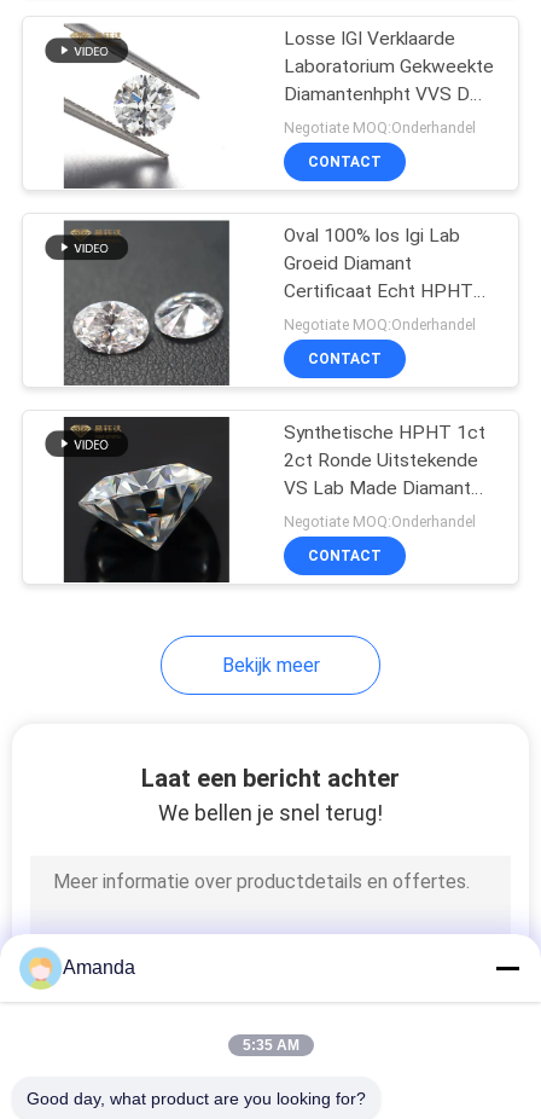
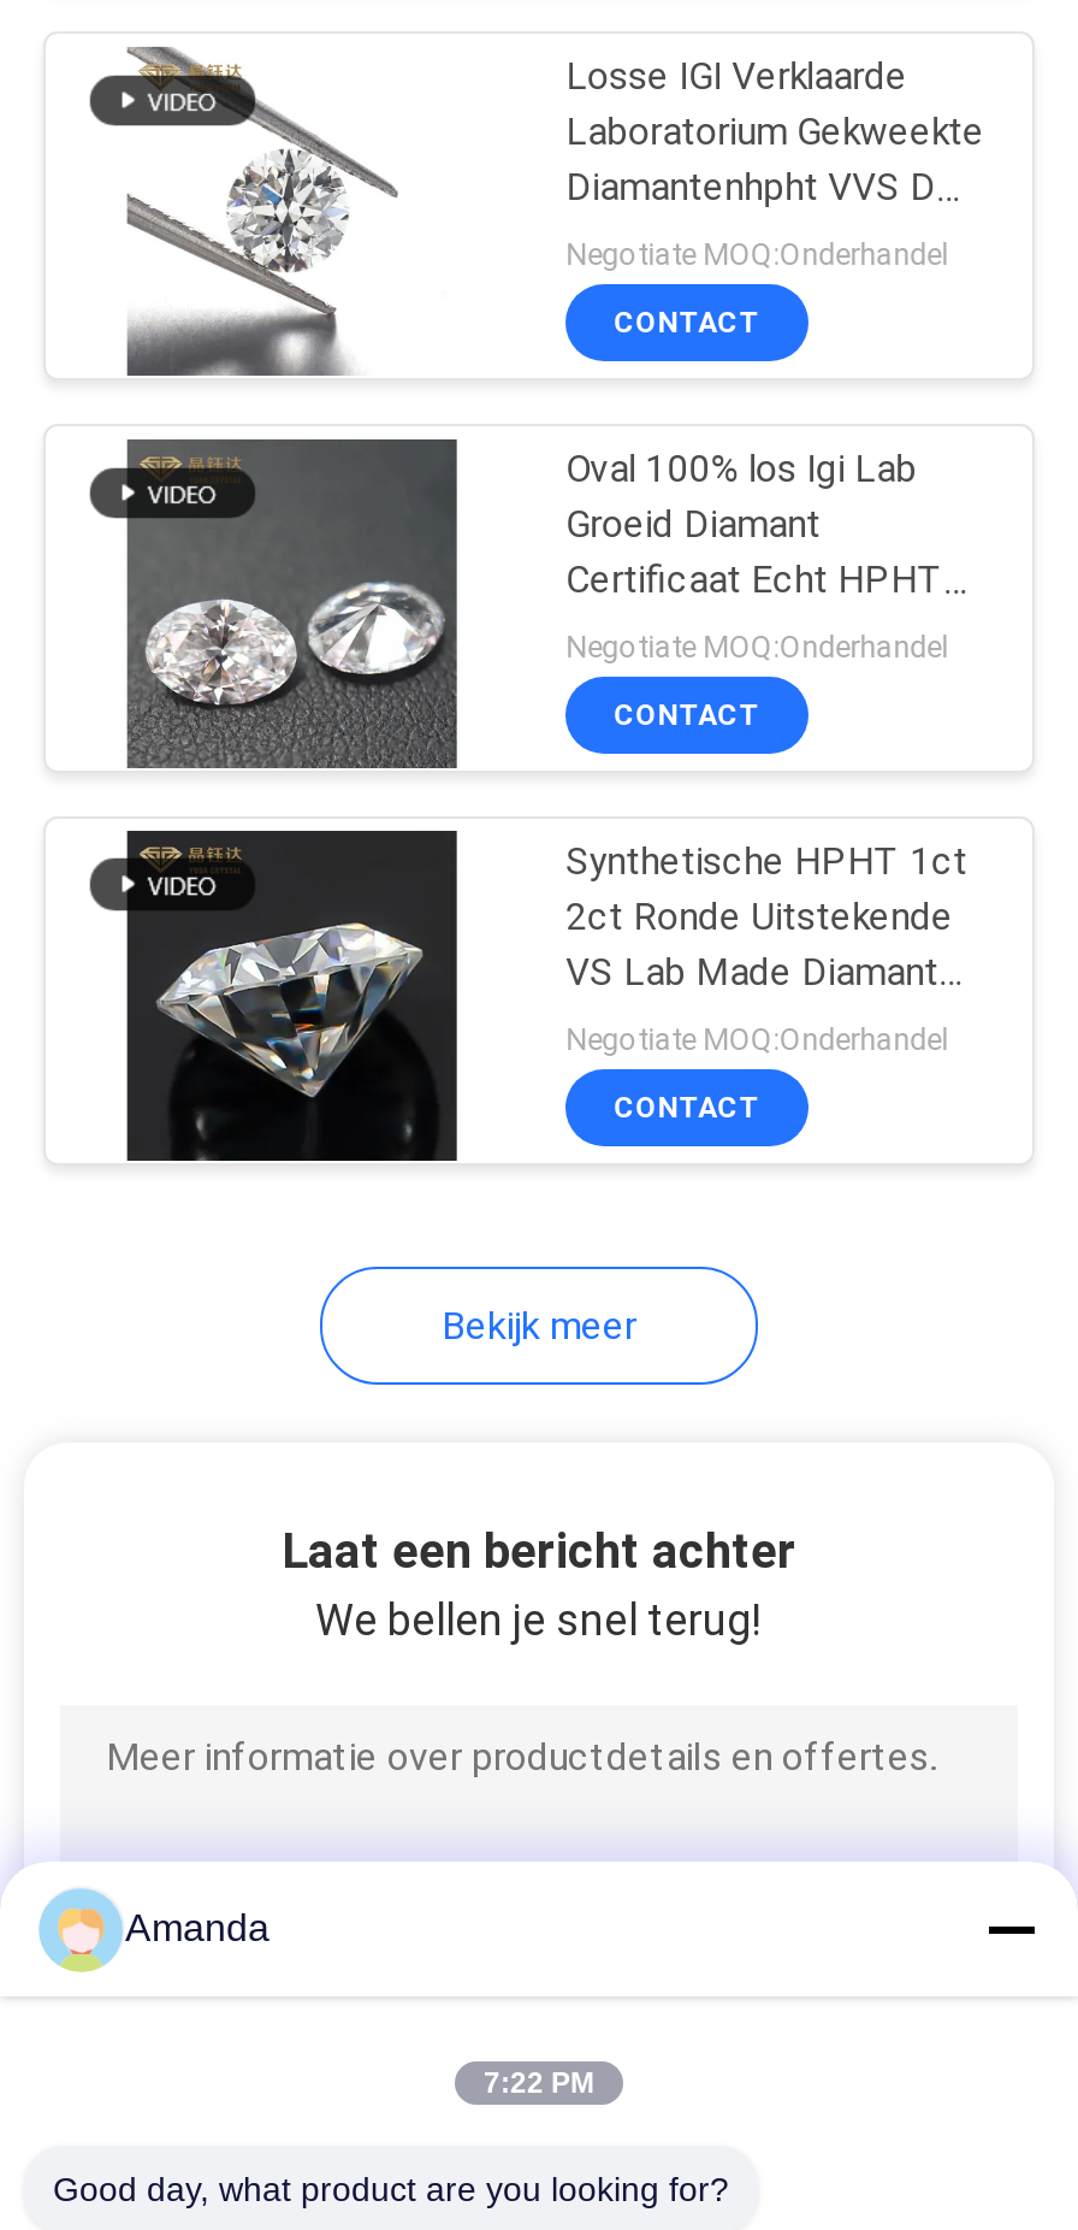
[242,1037,299,1054] 5:35 AM -> [484,2066,594,2100] 7:22 PM

